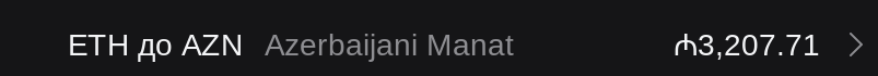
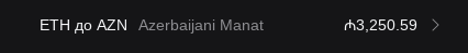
[674,27,820,61] ₼3,207.71 -> [344,16,417,33] ₼3,250.59

